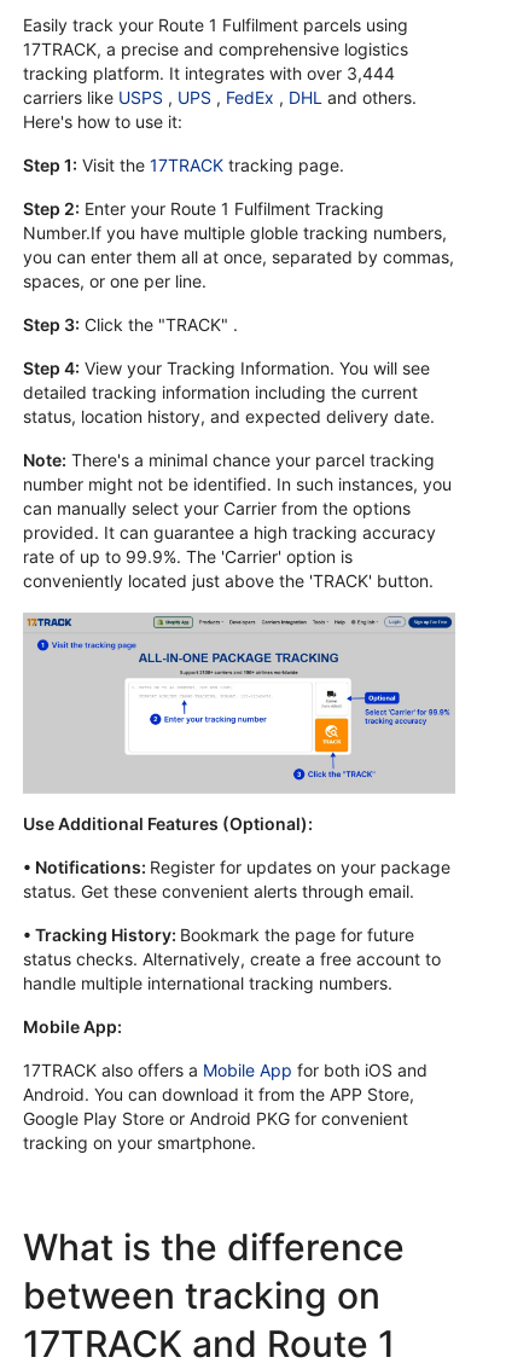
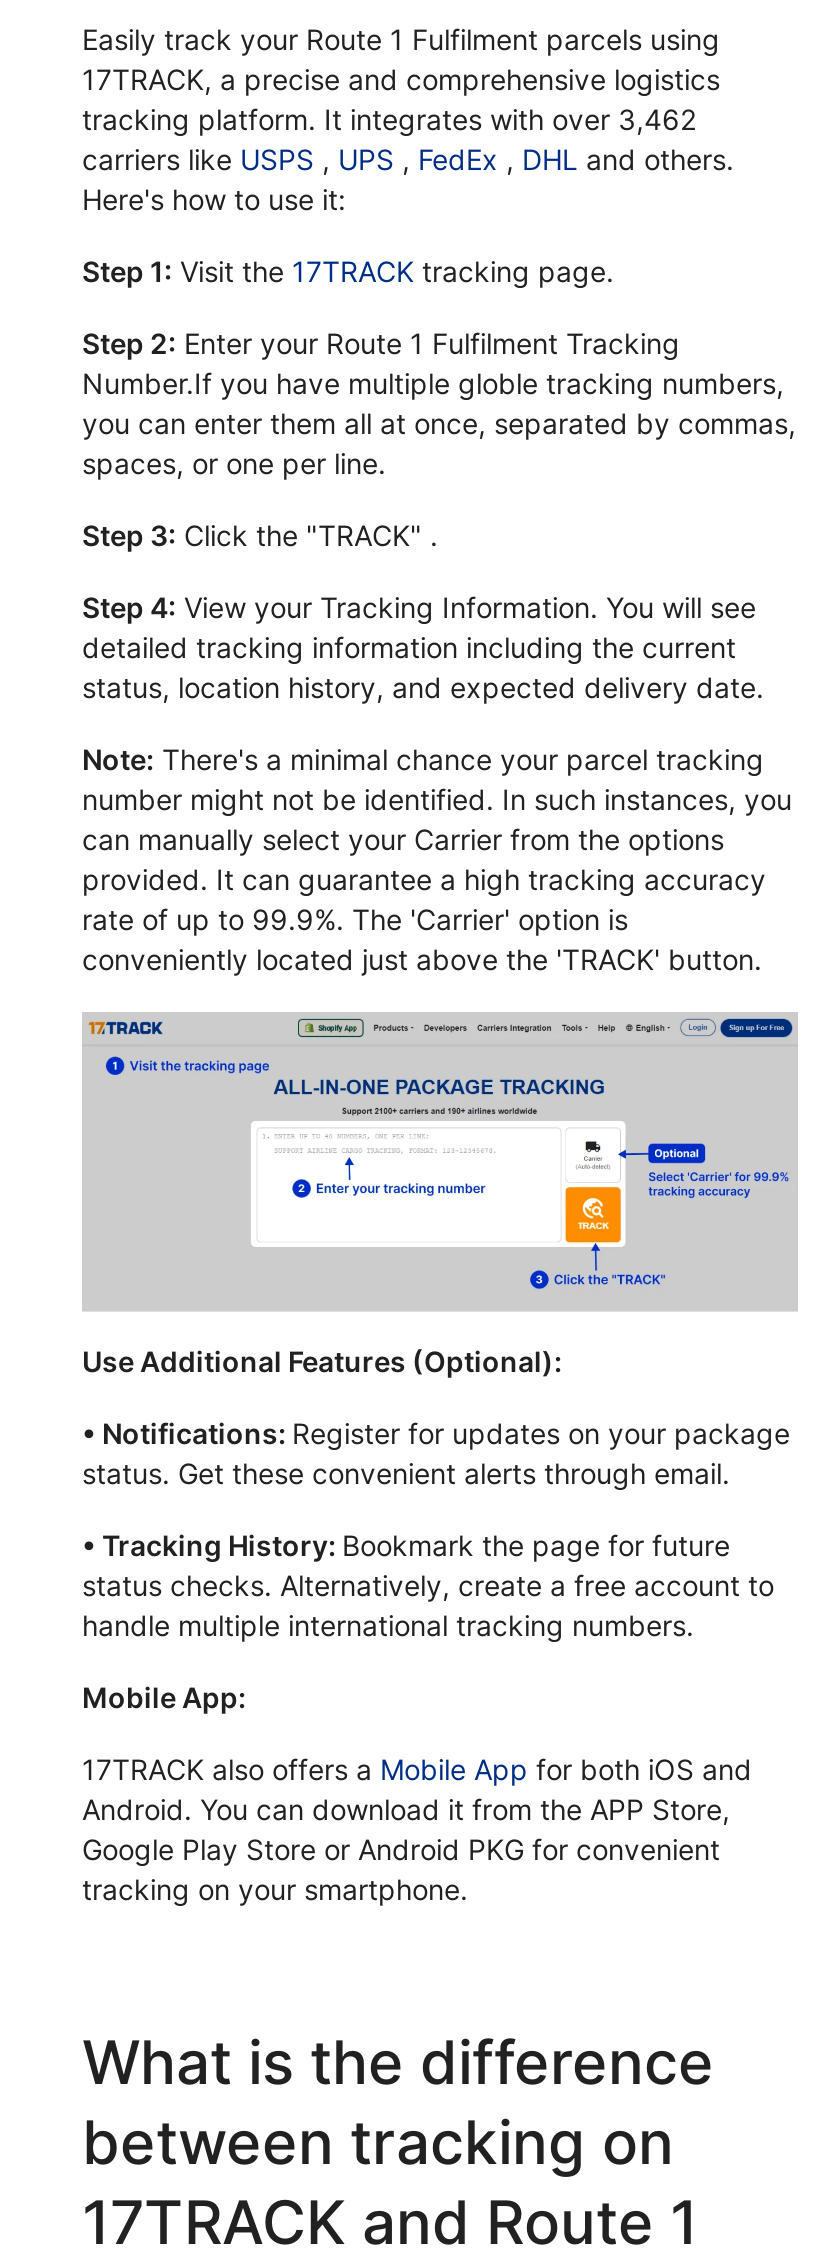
[23,63,395,83] tracking platform. It integrates with over 3,444 -> [82,102,696,136] tracking platform. It integrates with over 3,462

